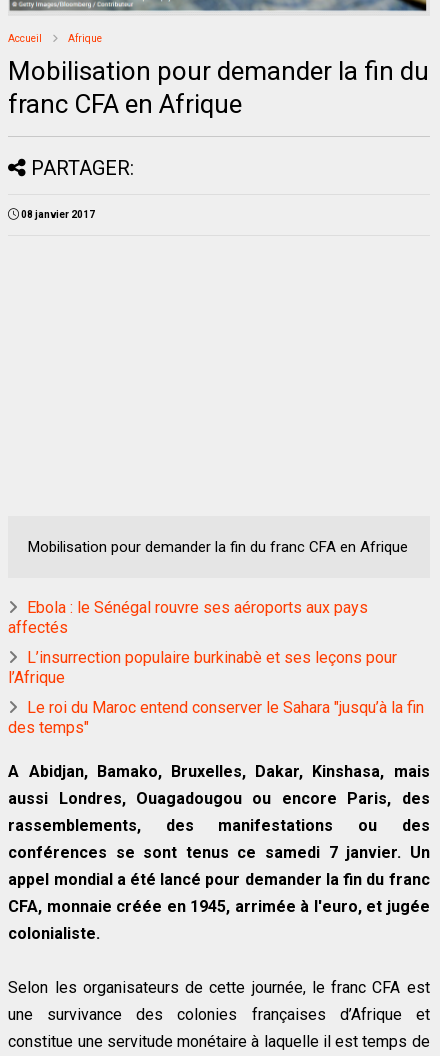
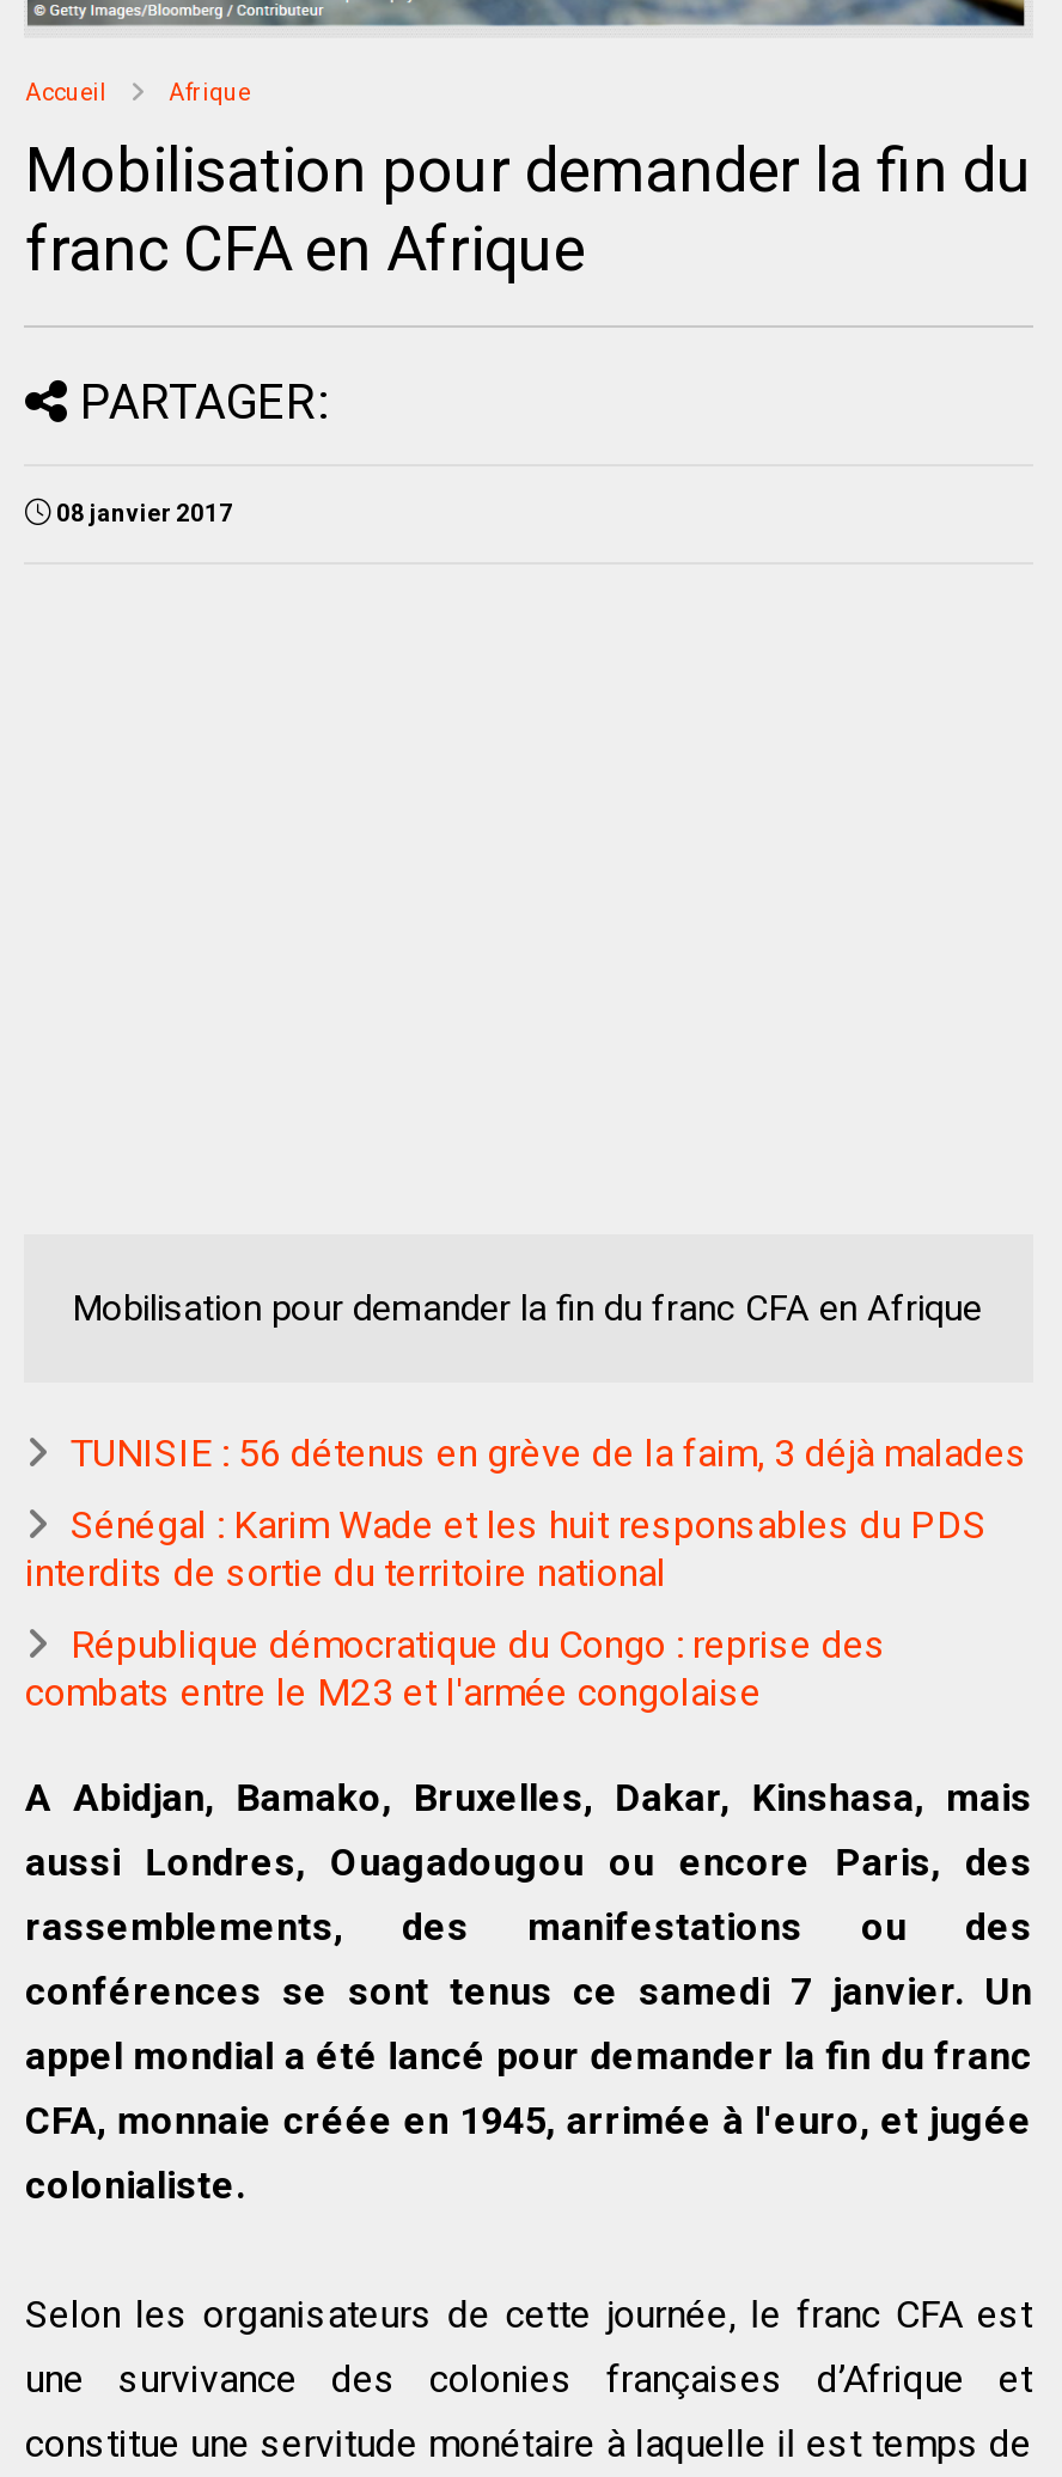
[8,598,368,637] Ebola : le Sénégal rouvre ses aéroports aux pays | affectés -> [70,1431,1027,1476] TUNISIE : 56 détenus en grève de la faim, 3 déjà malades
[8,648,397,687] L’insurrection populaire burkinabè et ses leçons pour | l’Afrique -> [25,1502,986,1596] Sénégal : Karim Wade et les huit responsables du PDS | interdits de sortie du territoire national
[8,698,424,737] Le roi du Maroc entend conserver le Sahara "jusqu’à la fin | des temps" -> [25,1622,886,1715] République démocratique du Congo : reprise des | combats entre le M23 et l'armée congolaise

